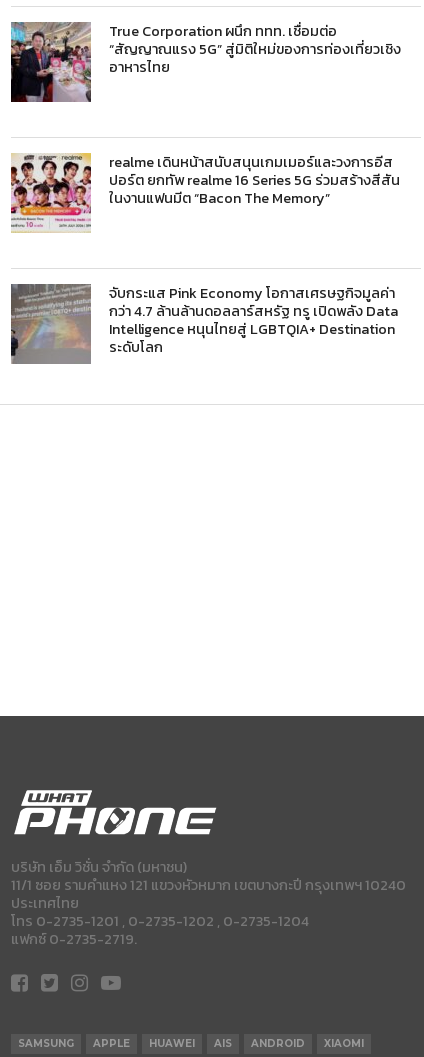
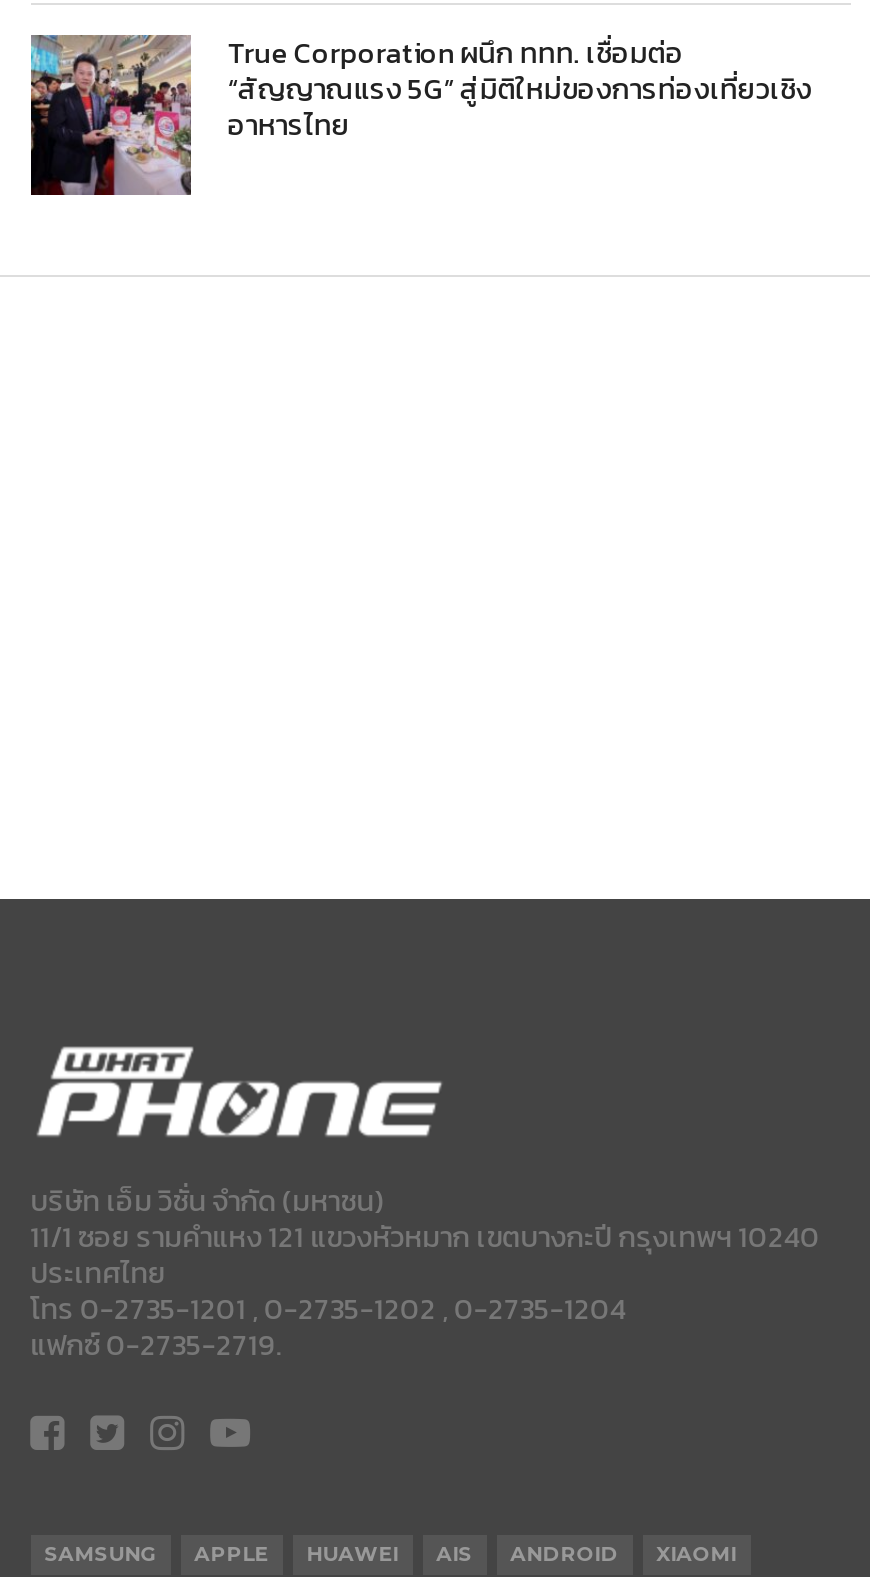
[10,151,400,234] [image] | realme เดินหน้าสนับสนุนเกมเมอร์และวงการอีส | ปอร์ต ยกทัพ realme 16 Series 5G ร่วมสร้างสีสัน | ในงานแฟนมีต “Bacon The Memory” -> none
[10,282,398,365] [image] | จับกระแส Pink Economy โอกาสเศรษฐกิจมูลค่า | กว่า 4.7 ล้านล้านดอลลาร์สหรัฐ ทรู เปิดพลัง Data | Intelligence หนุนไทยสู่ LGBTQIA+ Destination | ระดับโลก -> none

